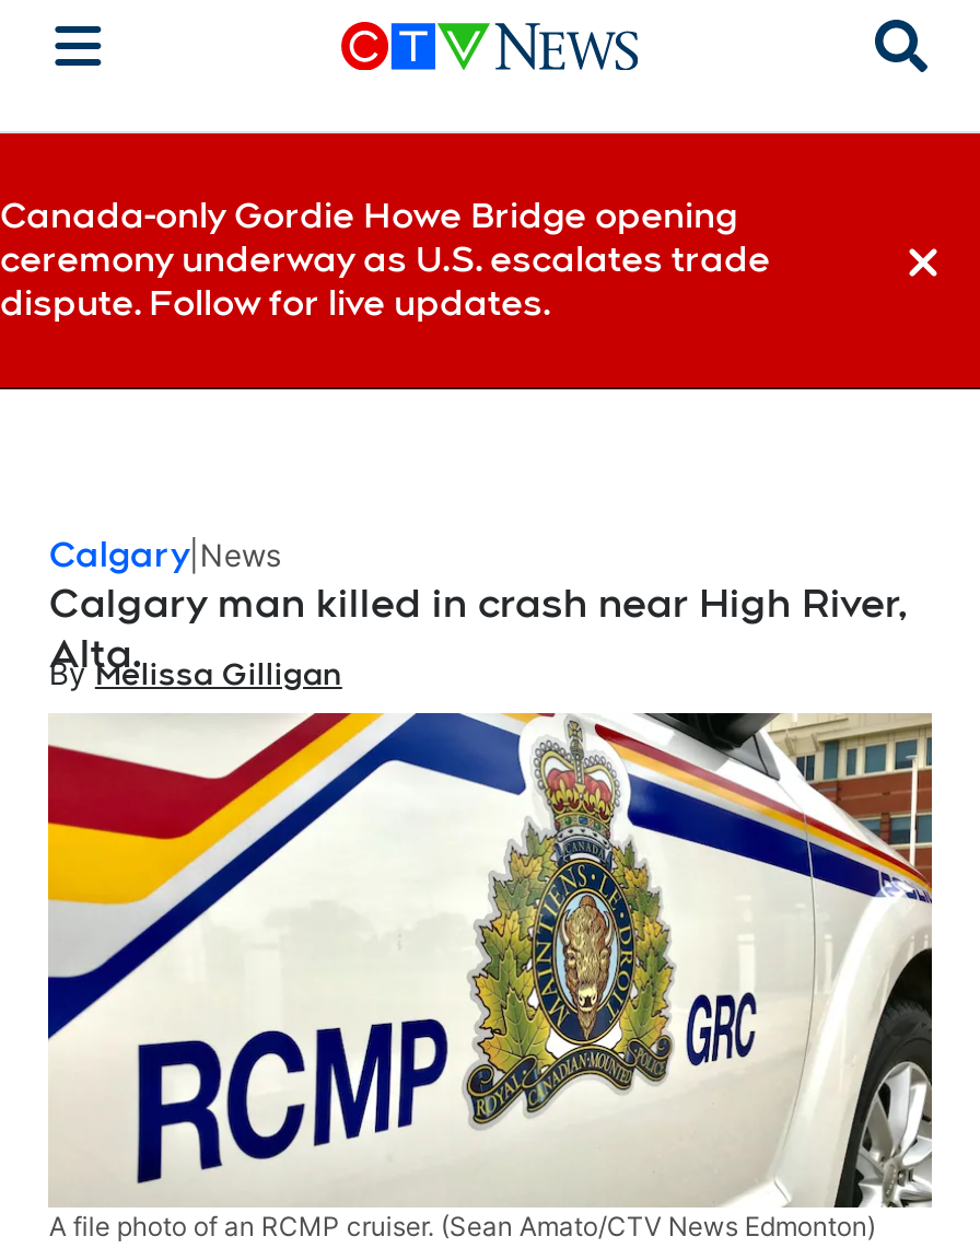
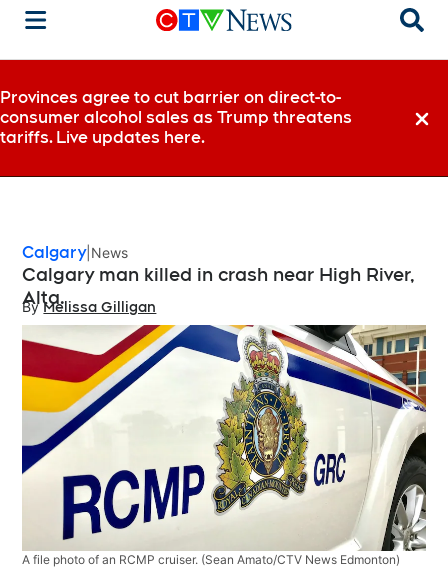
[0,195,770,324] Canada-only Gordie Howe Bridge opening | ceremony underway as U.S. escalates trade | dispute. Follow for live updates. -> [0,88,352,147] Provinces agree to cut barrier on direct-to- | consumer alcohol sales as Trump threatens | tariffs. Live updates here.

